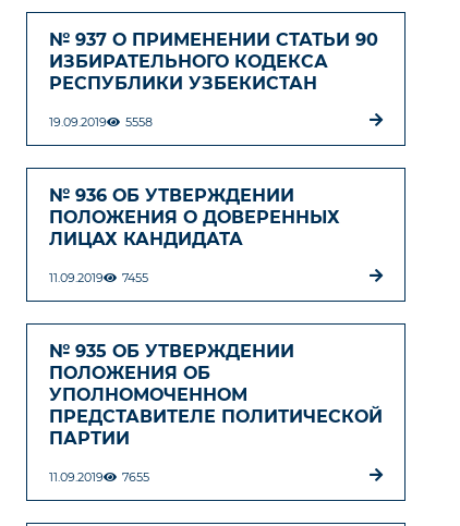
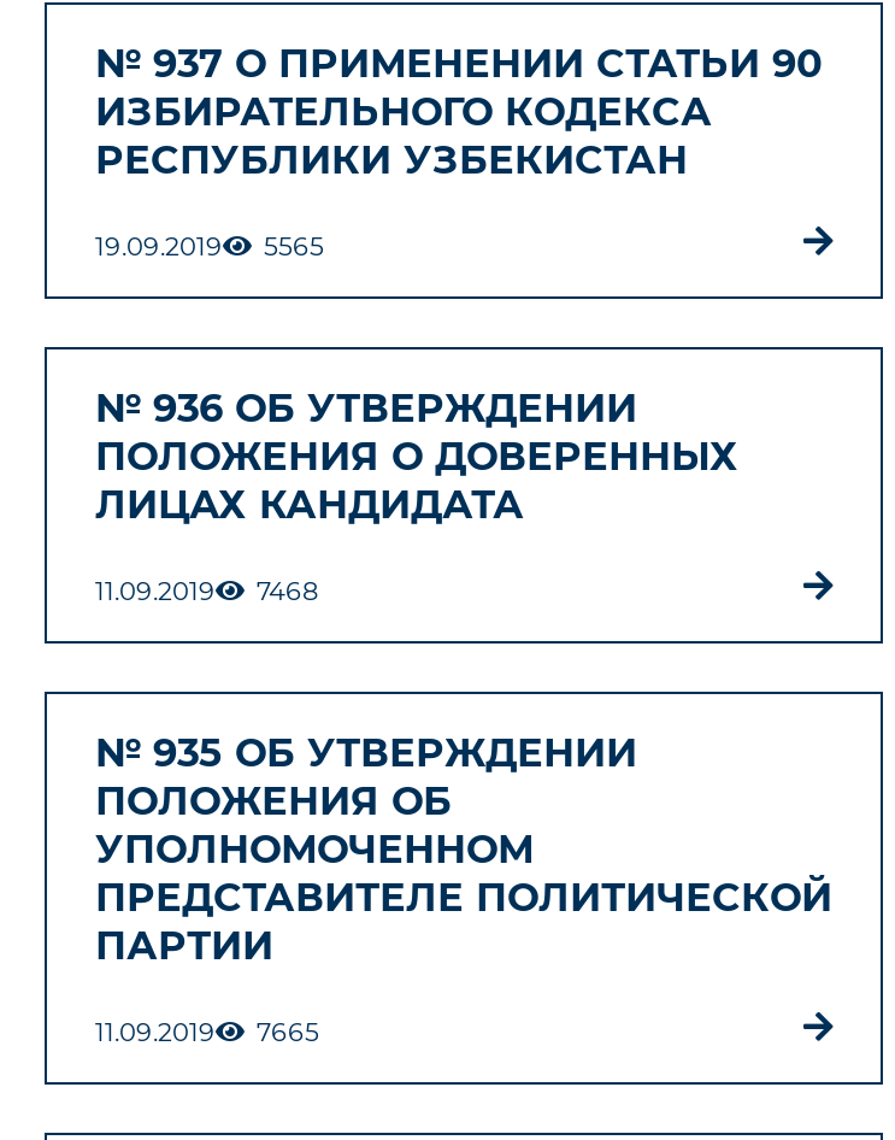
[49,115,153,130] 19.09.2019 5558 -> [95,231,324,263] 19.09.2019 5565
[49,271,148,285] 11.09.2019 7455 -> [95,576,319,607] 11.09.2019 7468
[49,470,149,485] 11.09.2019 7655 -> [95,1017,319,1048] 11.09.2019 7665

